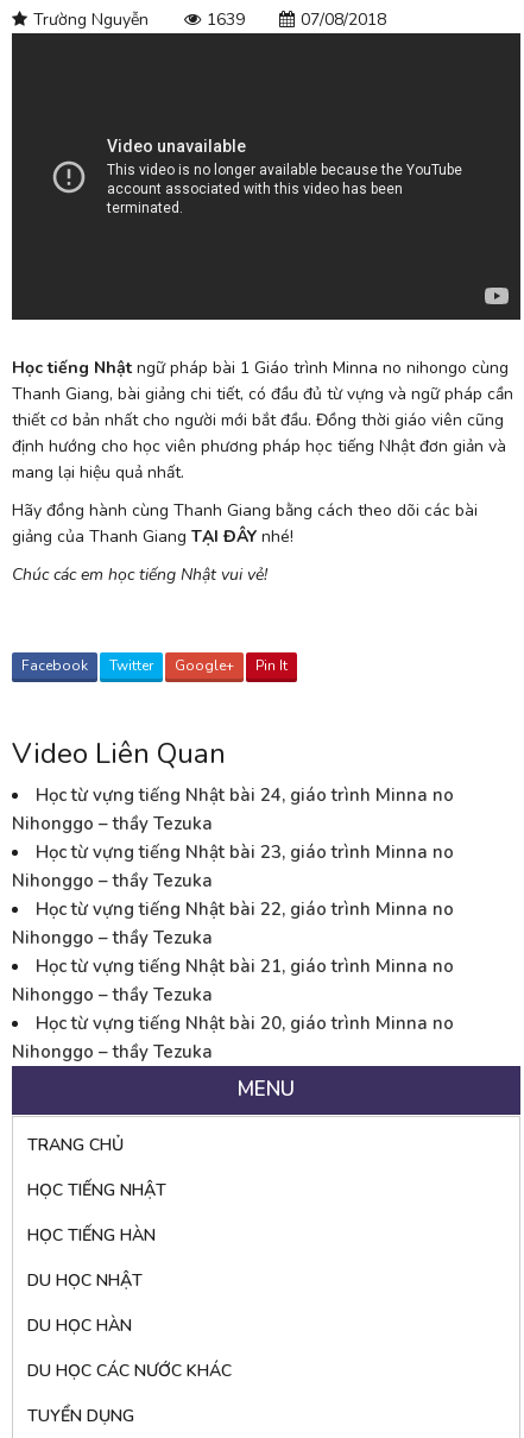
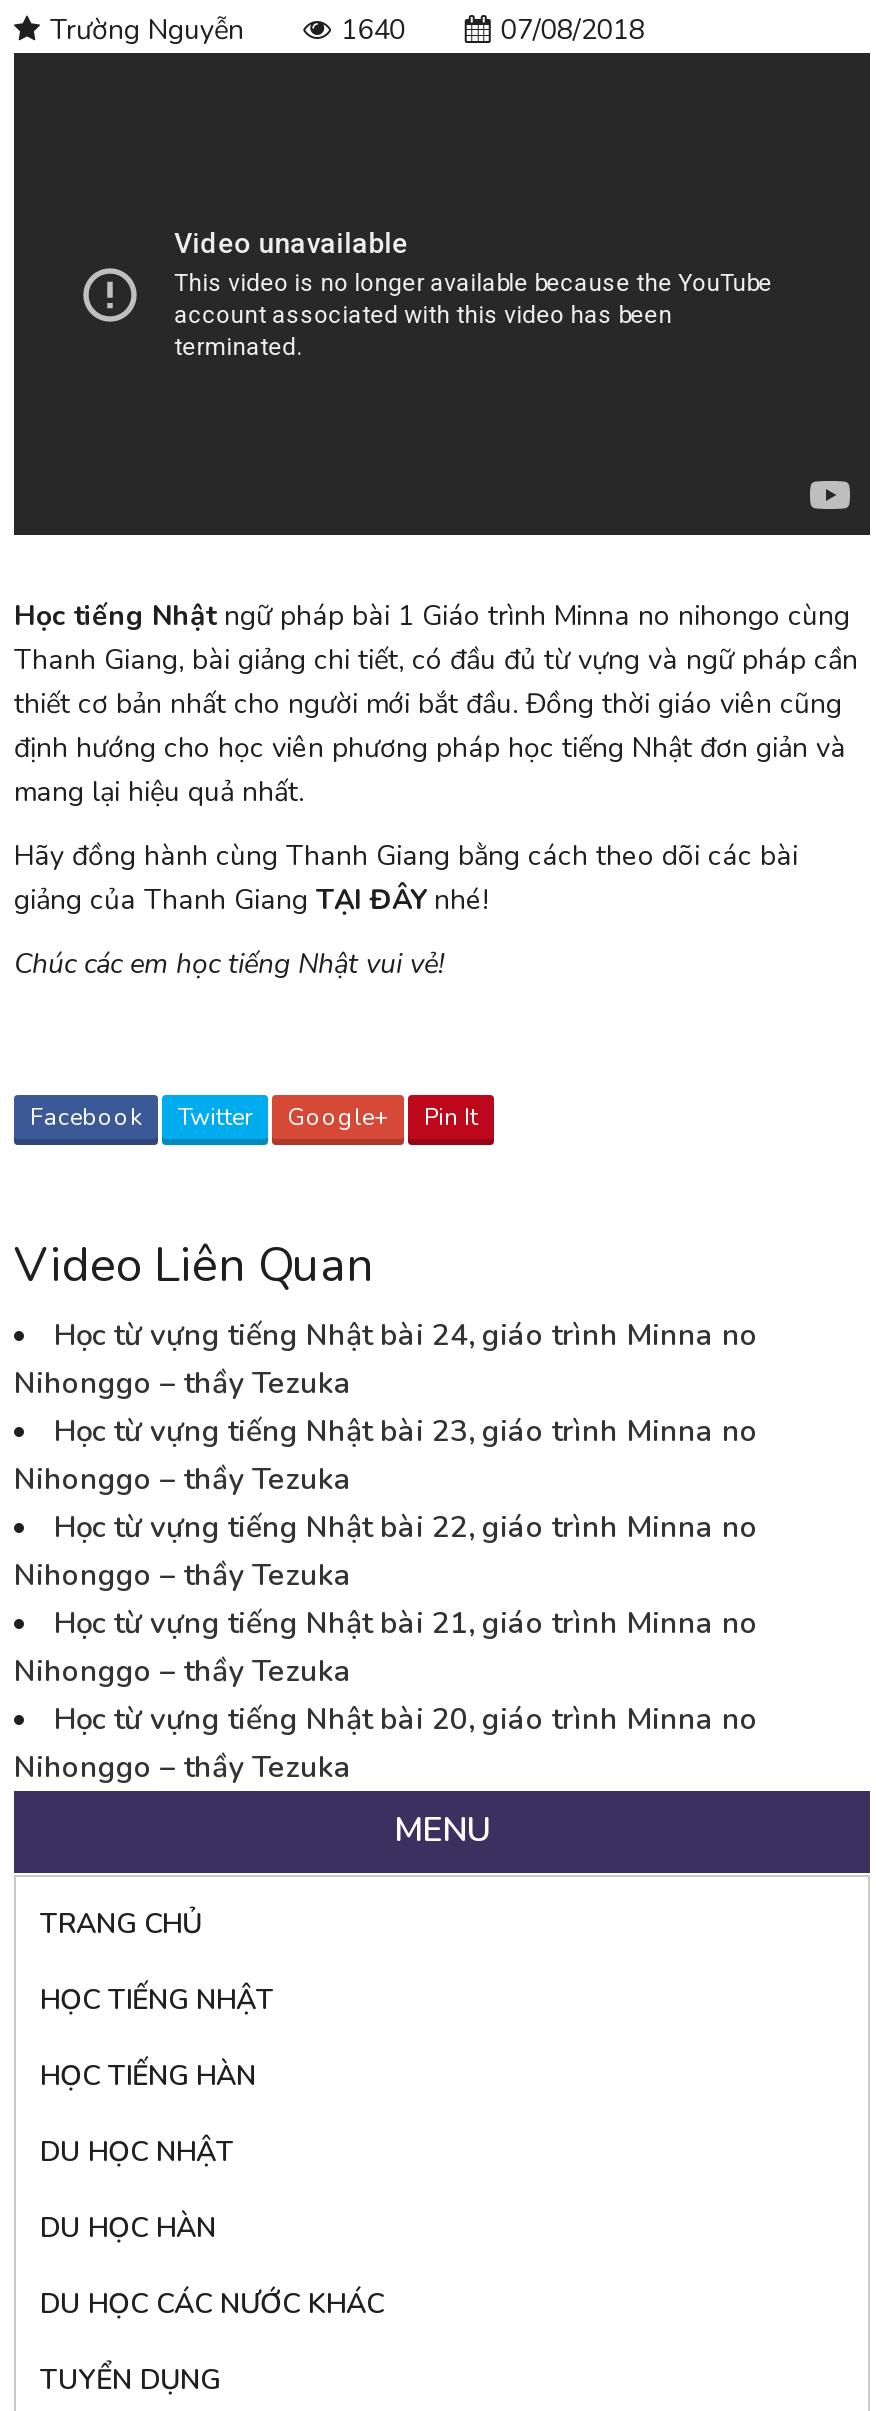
[206,8,244,31] 1639 -> [341,11,405,49] 1640

